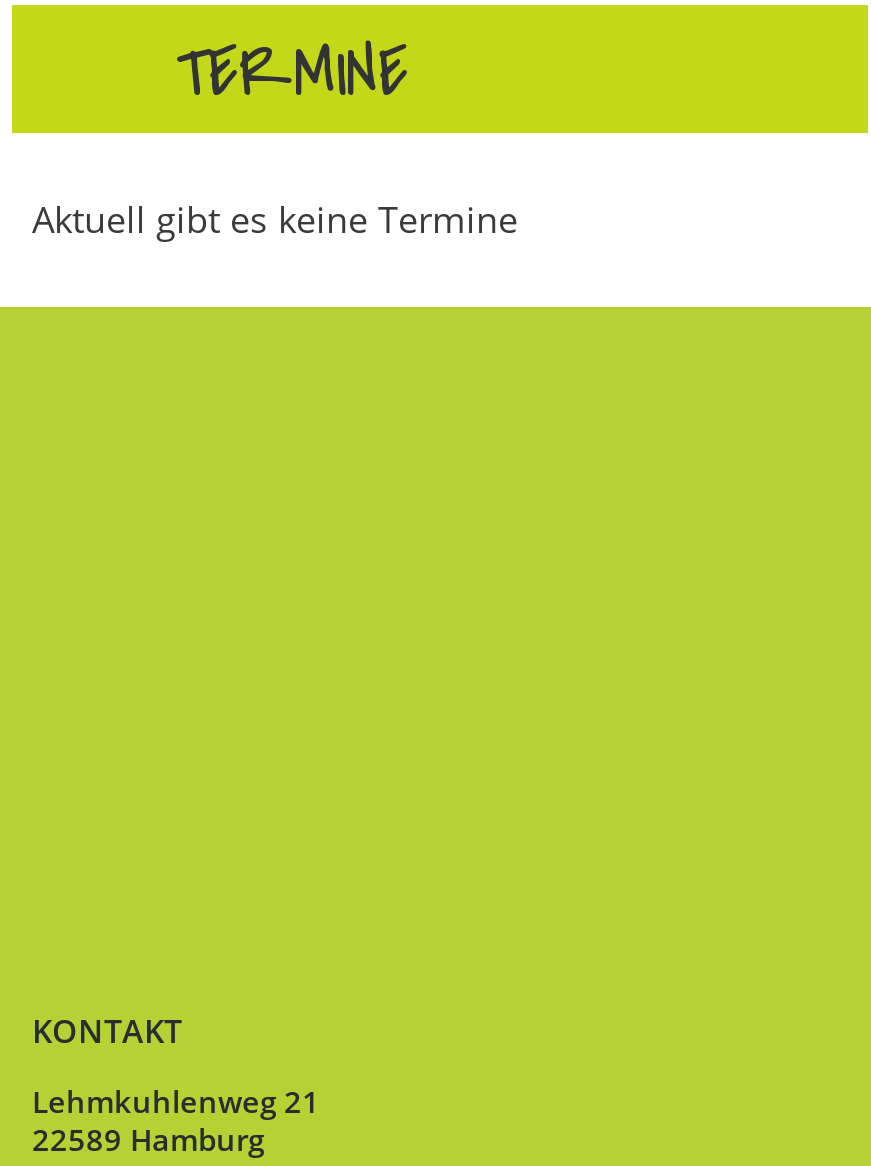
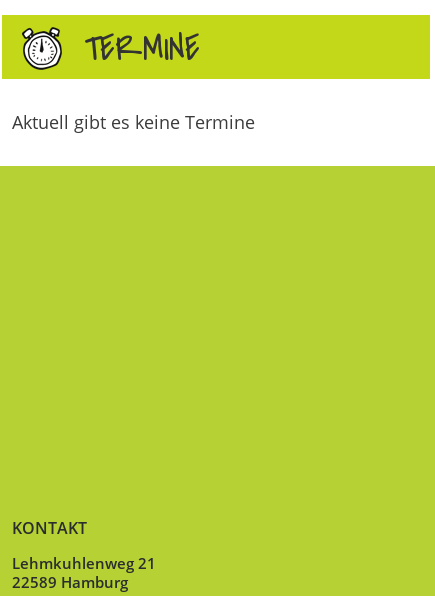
none -> [21,26,63,71] [image]

